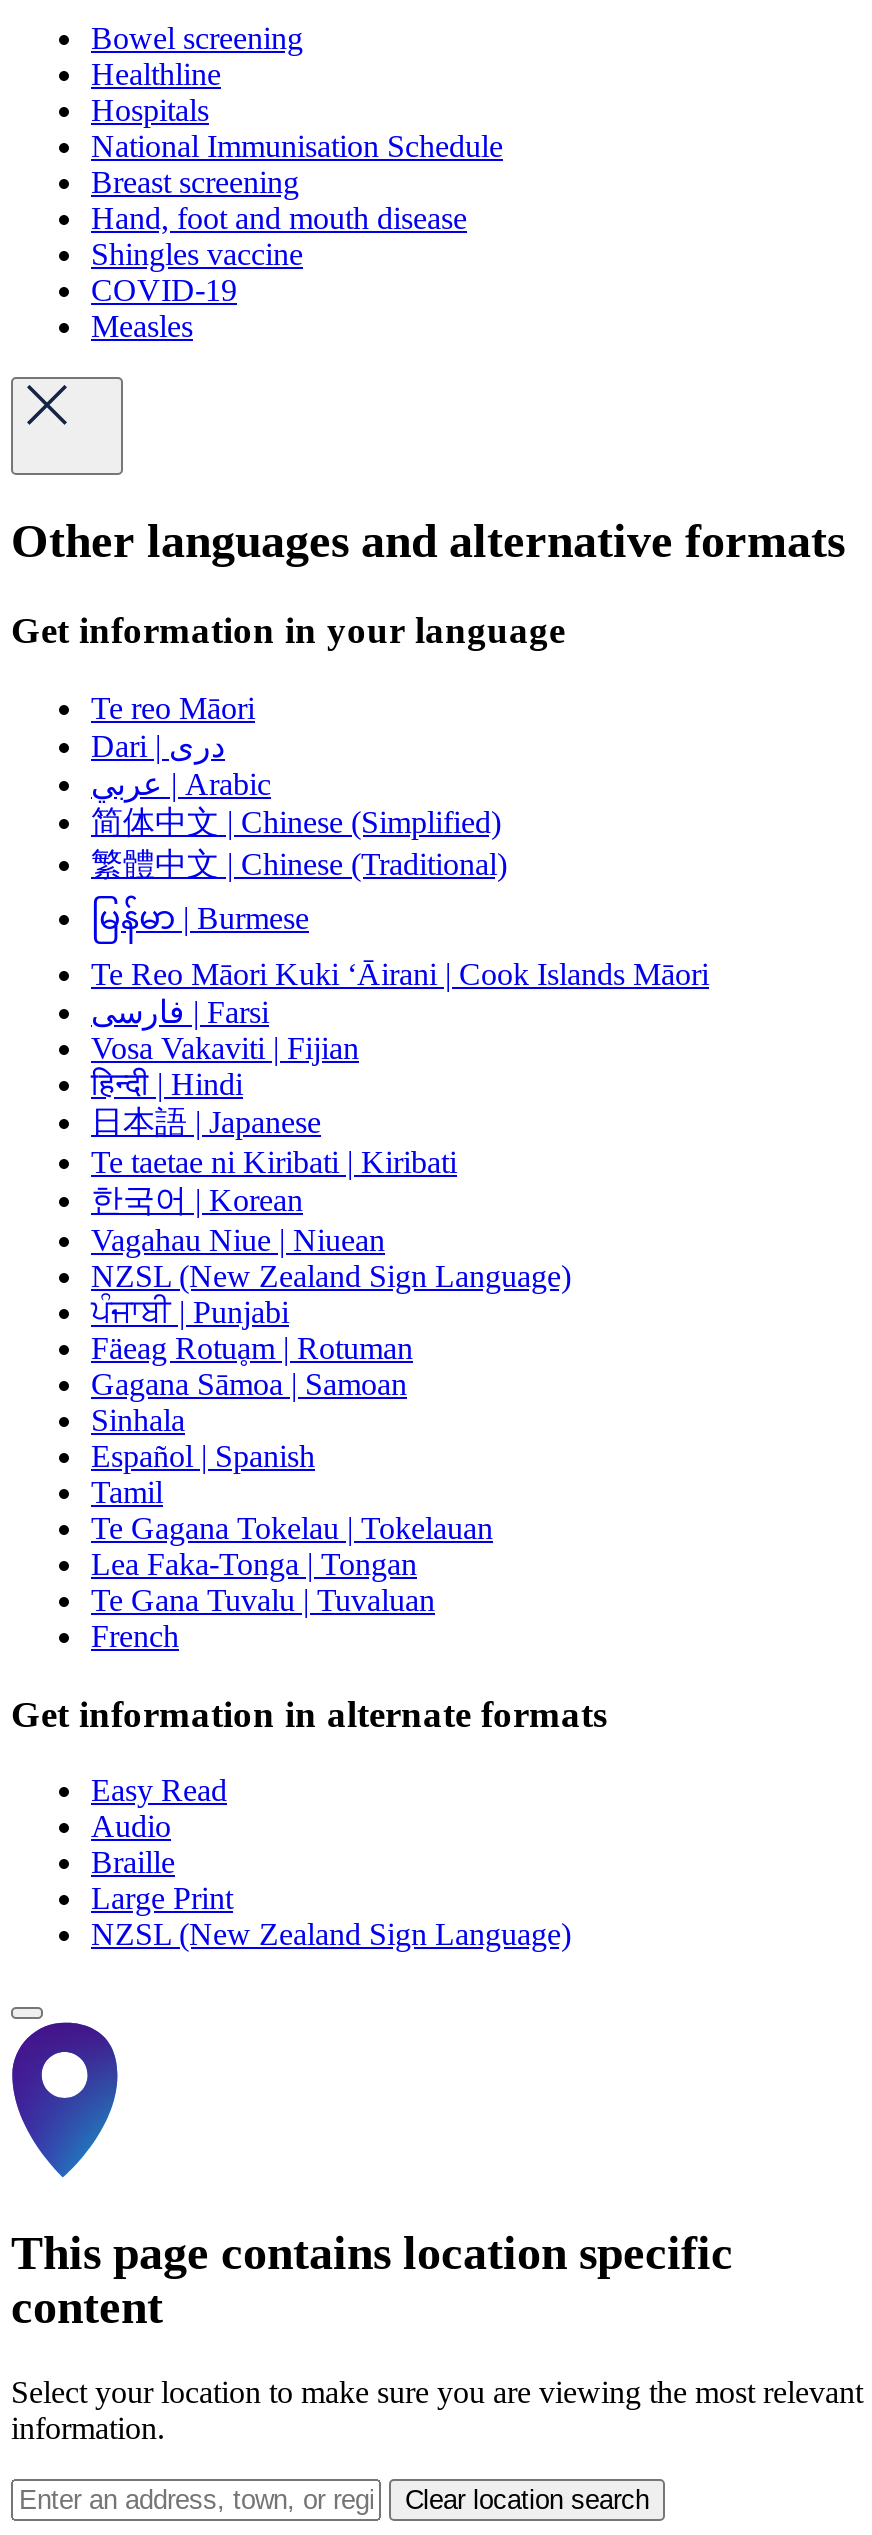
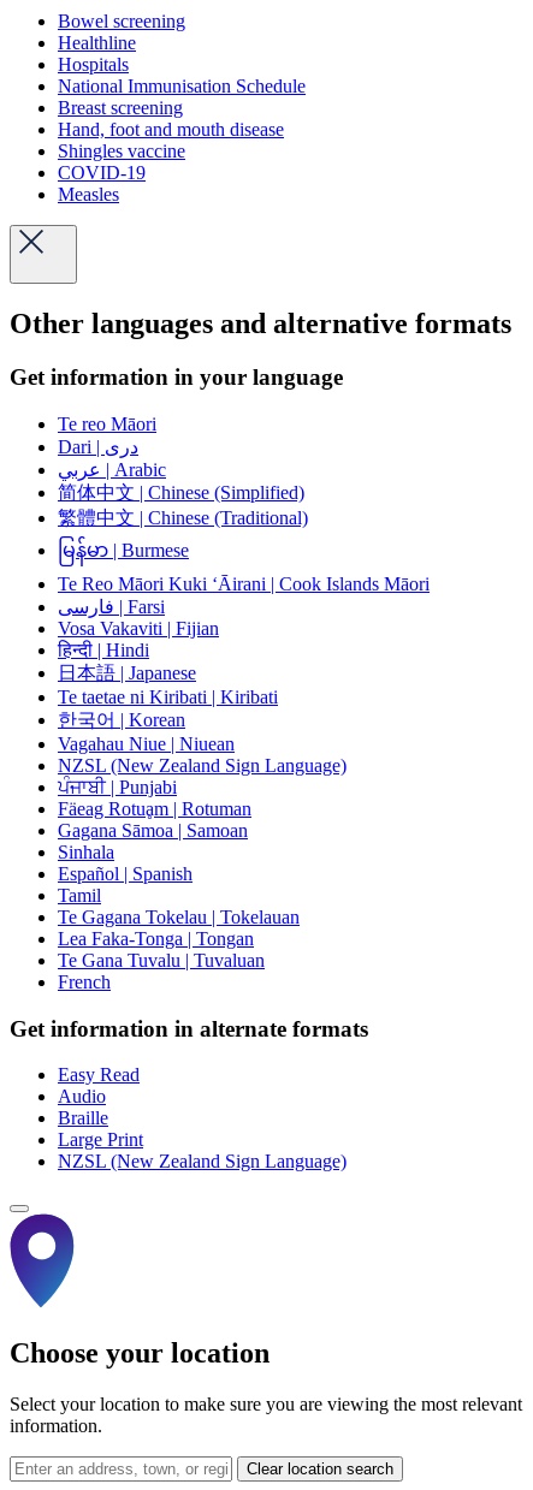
[11,2227,733,2333] This page contains location specific | content -> [10,1337,270,1369] Choose your location

